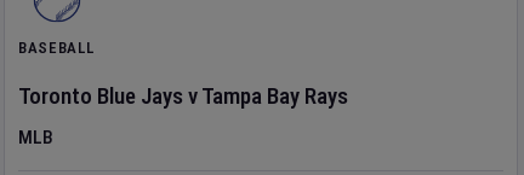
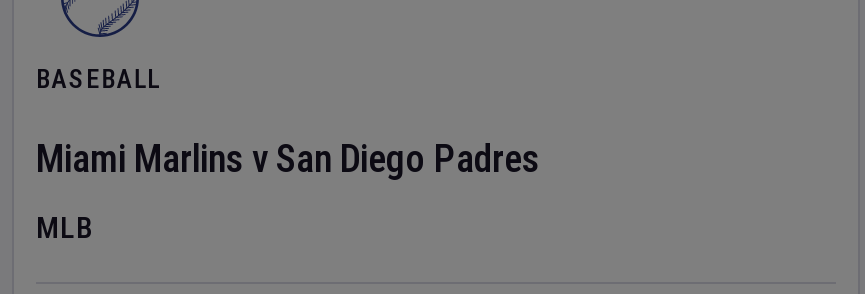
[18,82,348,110] Toronto Blue Jays v Tampa Bay Rays -> [36,136,540,182] Miami Marlins v San Diego Padres

